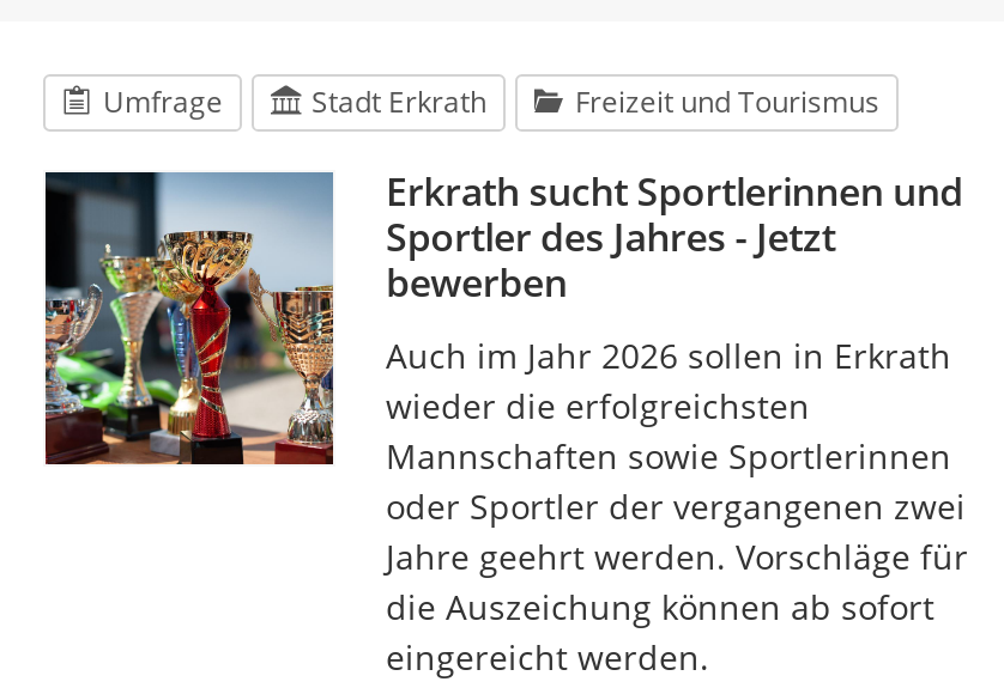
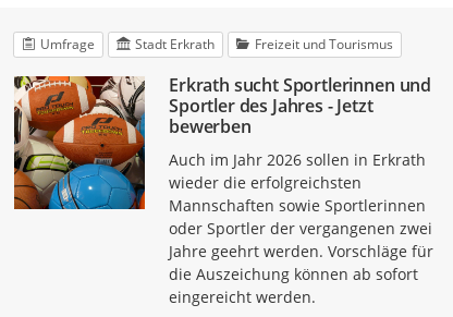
[43,169,335,468] [image] -> [13,75,146,210] [image]

